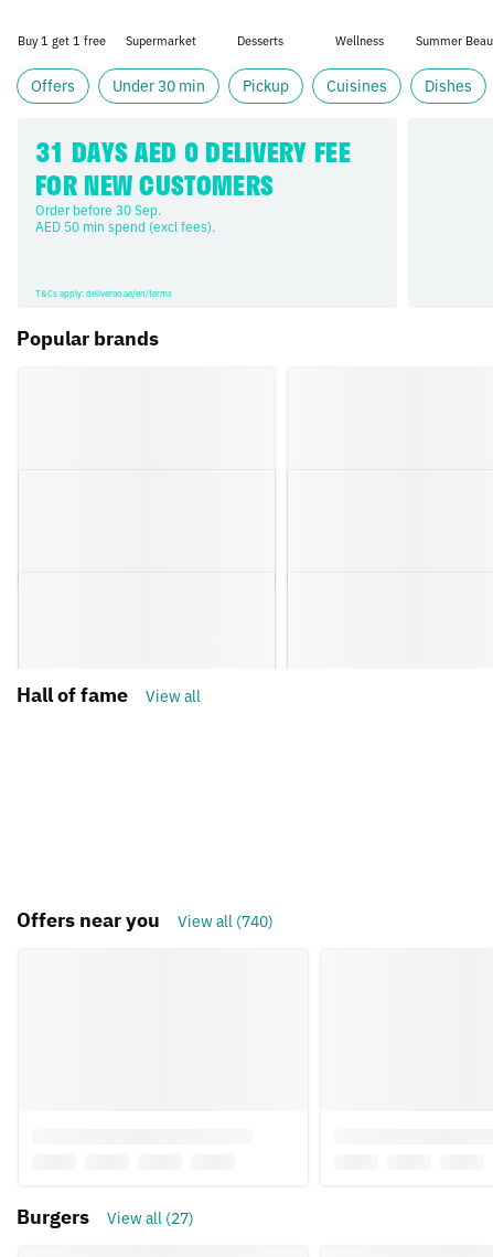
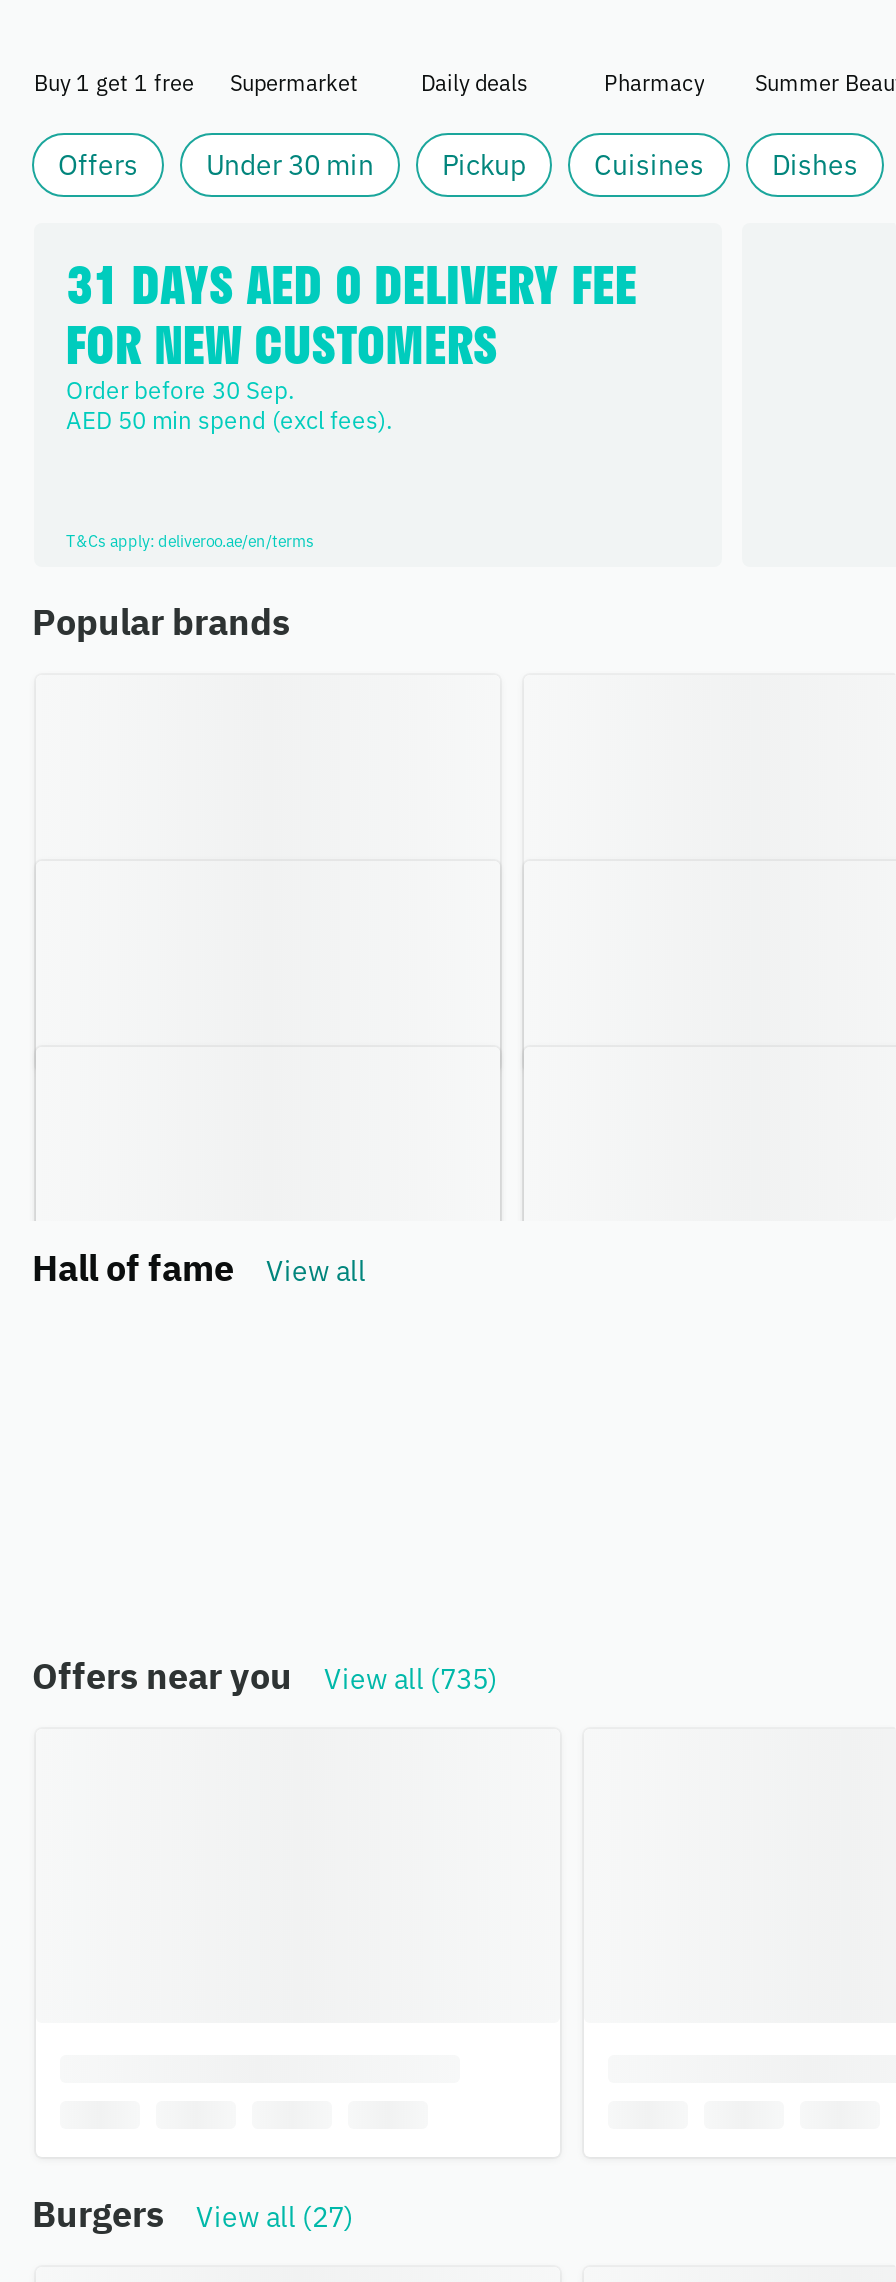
[237,33,384,49] Desserts | Wellness -> [421,69,704,97] Daily deals | Pharmacy
[17,907,274,933] Offers near you View all (740) -> [32,1653,498,1699] Offers near you View all (735)

